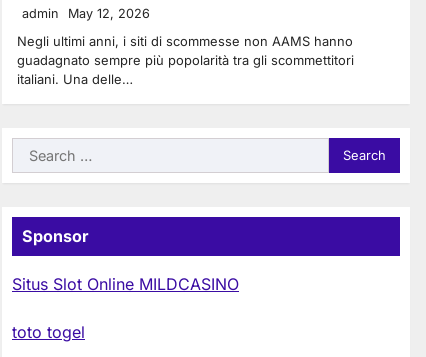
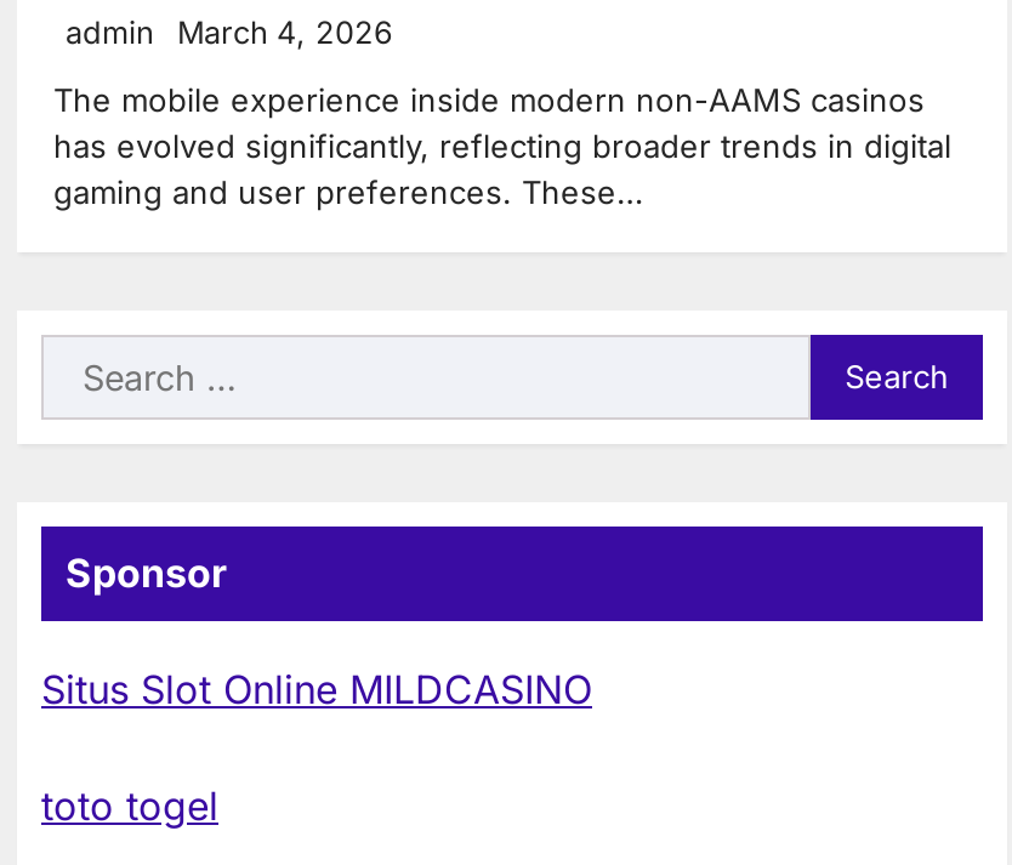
[22,6,150,21] admin May 12, 2026 -> [66,13,393,50] admin March 4, 2026
[17,33,354,87] Negli ultimi anni, i siti di scommesse non AAMS hanno | guadagnato sempre più popolarità tra gli scommettitori | italiani. Una delle… -> [53,79,951,210] The mobile experience inside modern non-AAMS casinos | has evolved significantly, reflecting broader trends in digital | gaming and user preferences. These…

